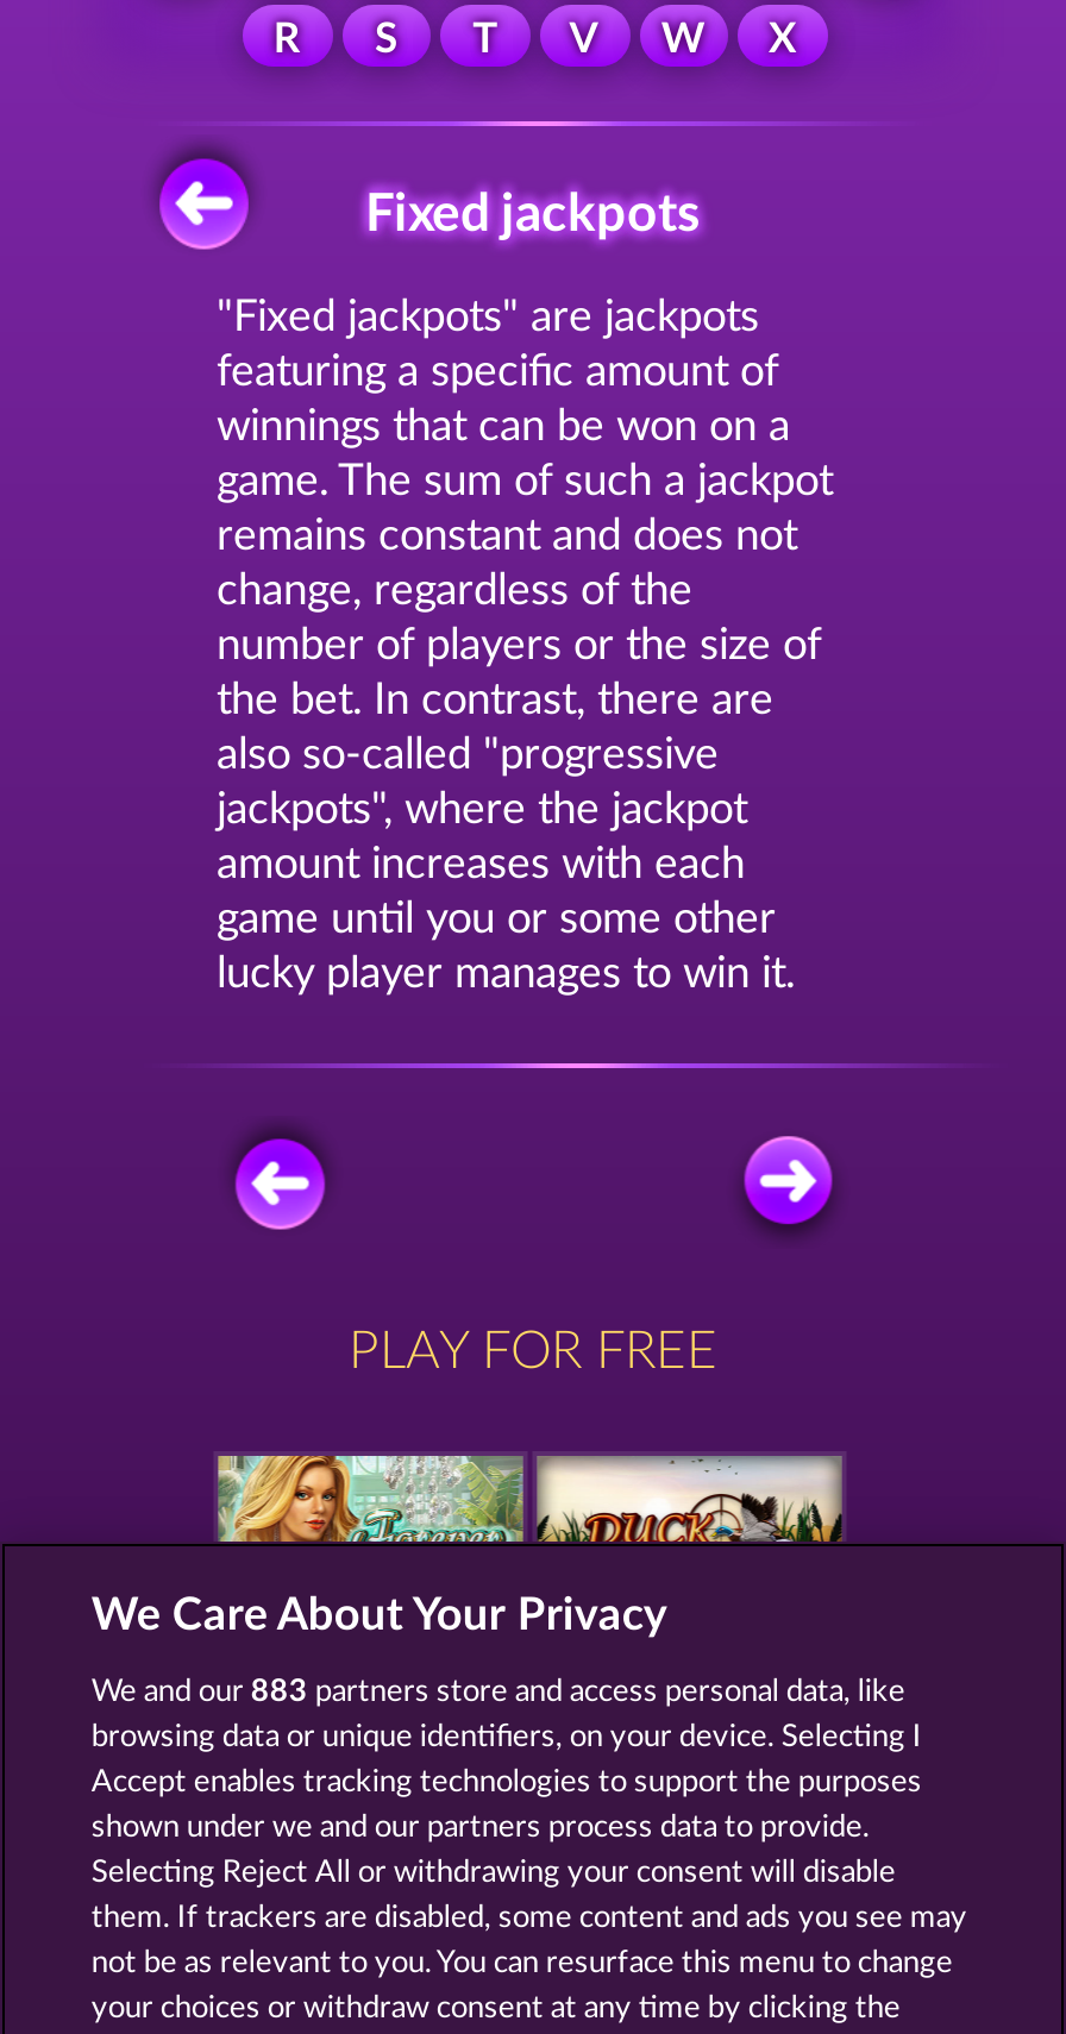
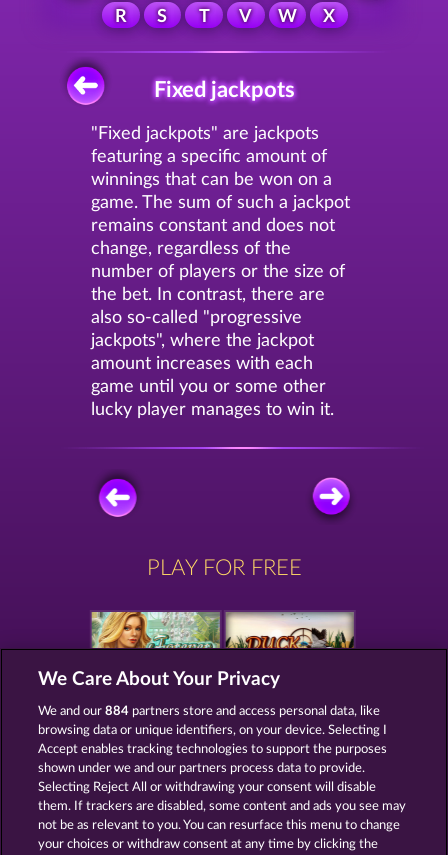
[91,1677,905,1708] We and our 883 partners store and access personal data, like -> [38,705,380,718] We and our 884 partners store and access personal data, like

